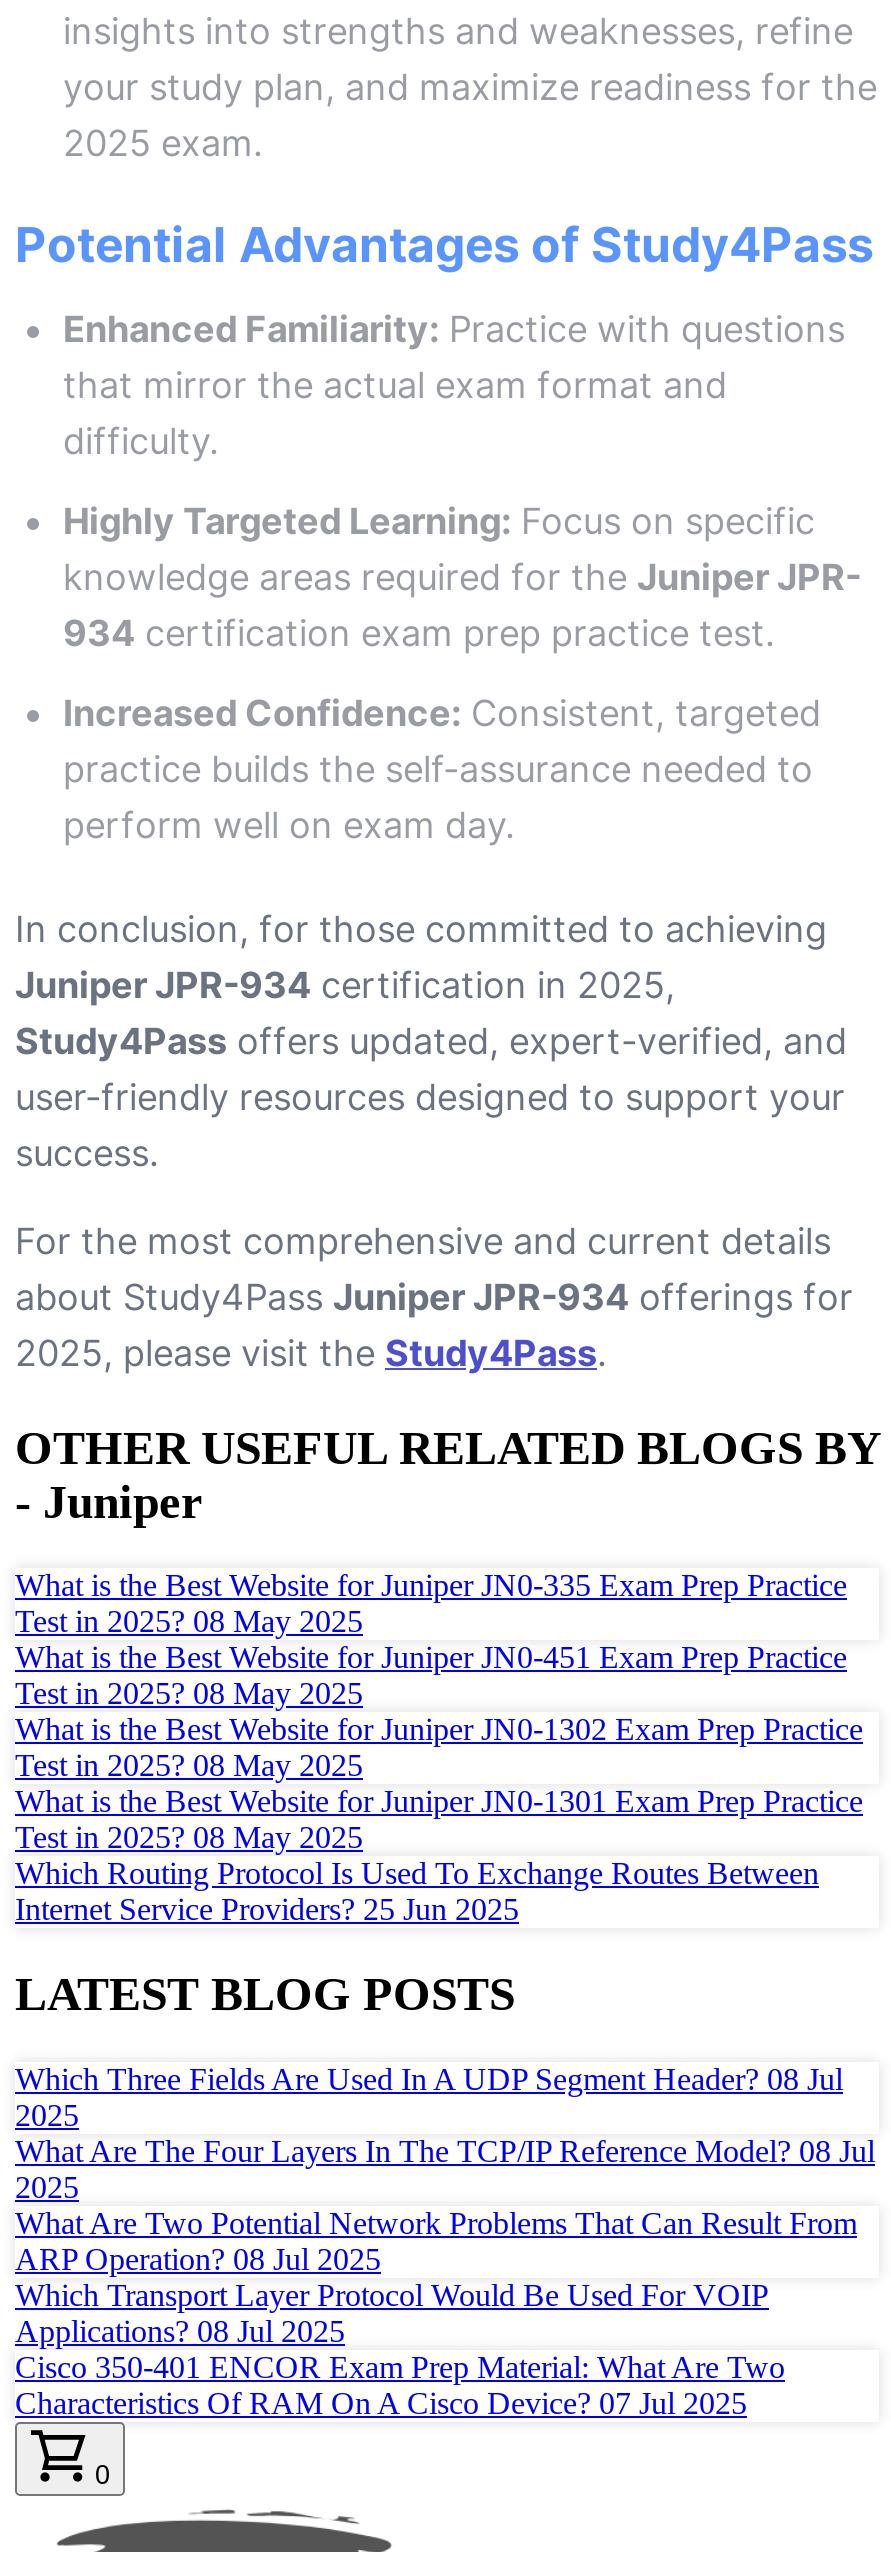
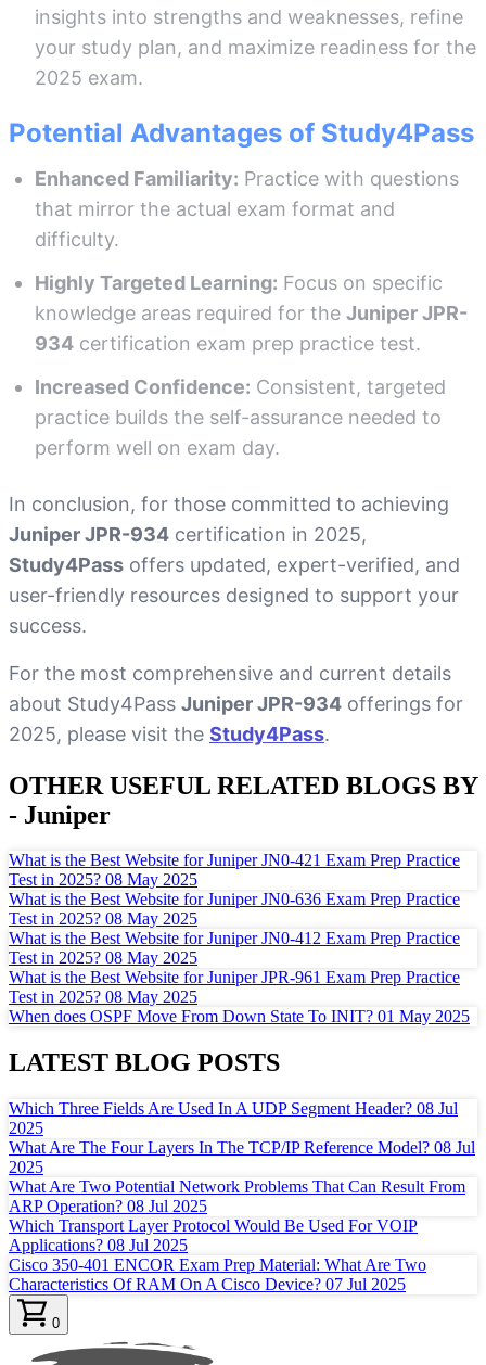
[15,1569,847,1603] What is the Best Website for Juniper JN0-335 Exam Prep Practice -> [9,851,460,870] What is the Best Website for Juniper JN0-421 Exam Prep Practice
[15,1641,847,1675] What is the Best Website for Juniper JN0-451 Exam Prep Practice -> [9,890,460,909] What is the Best Website for Juniper JN0-636 Exam Prep Practice
[15,1713,863,1747] What is the Best Website for Juniper JN0-1302 Exam Prep Practice -> [9,929,460,948] What is the Best Website for Juniper JN0-412 Exam Prep Practice
[15,1785,863,1819] What is the Best Website for Juniper JN0-1301 Exam Prep Practice -> [9,968,460,987] What is the Best Website for Juniper JPR-961 Exam Prep Practice
[15,1857,819,1927] Which Routing Protocol Is Used To Exchange Routes Between | Internet Service Providers? 25 Jun 2025 -> [9,1007,470,1026] When does OSPF Move From Down State To INIT? 01 May 2025

